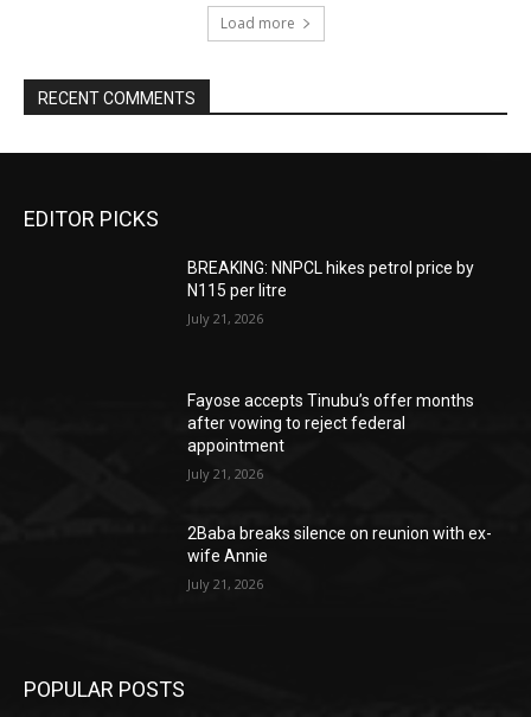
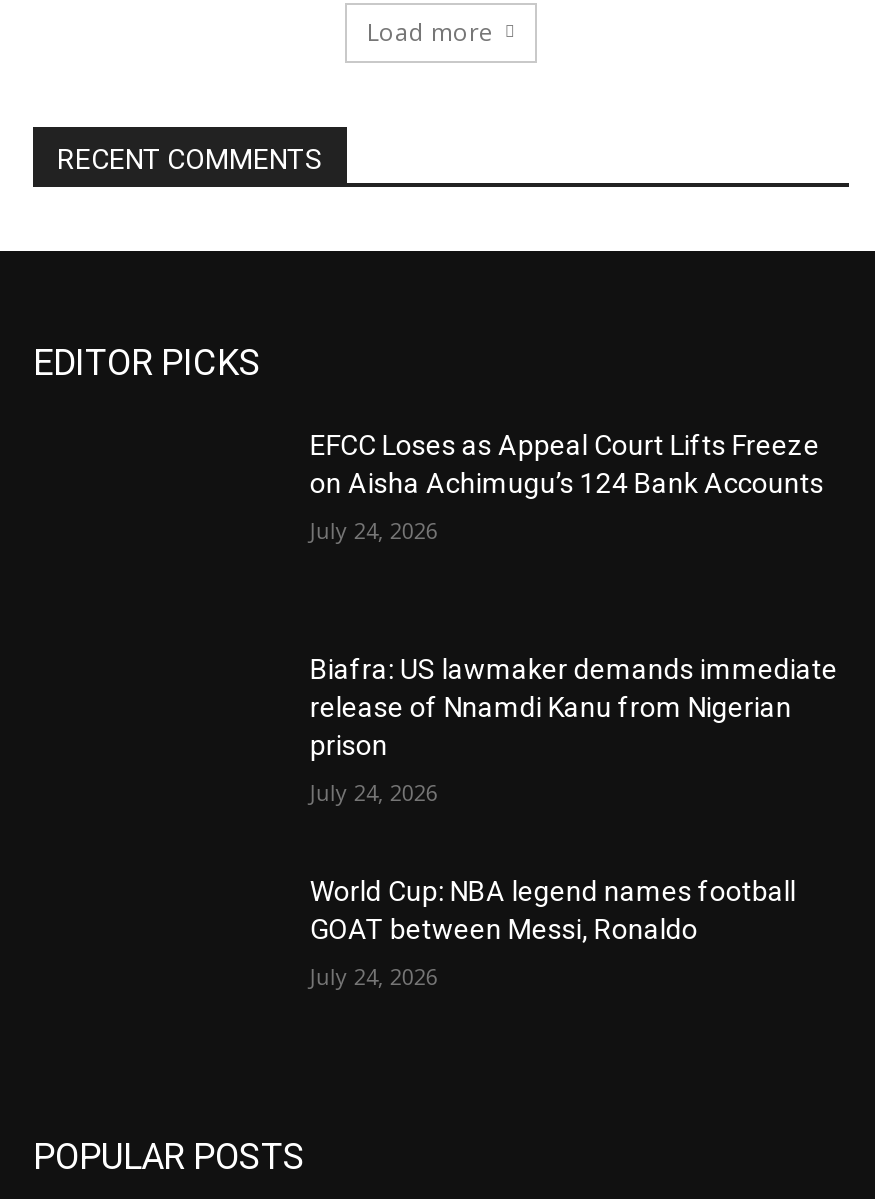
[188,259,475,300] BREAKING: NNPCL hikes petrol price by | N115 per litre -> [310,430,824,500] EFCC Loses as Appeal Court Lifts Freeze | on Aisha Achimugu’s 124 Bank Accounts
[188,310,264,327] July 21, 2026 -> [310,516,438,546] July 24, 2026
[188,391,475,455] Fayose accepts Tinubu’s offer months | after vowing to reject federal | appointment -> [310,653,838,761] Biafra: US lawmaker demands immediate | release of Nnamdi Kanu from Nigerian | prison
[188,465,264,482] July 21, 2026 -> [310,777,438,807] July 24, 2026
[188,523,492,565] 2Baba breaks silence on reunion with ex- | wife Annie -> [310,876,796,946] World Cup: NBA legend names football | GOAT between Messi, Ronaldo
[188,574,264,592] July 21, 2026 -> [310,962,438,992] July 24, 2026

